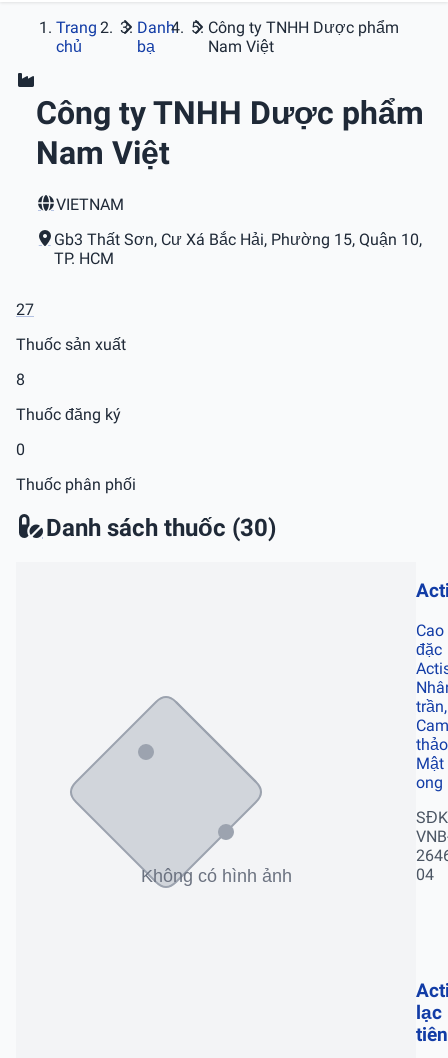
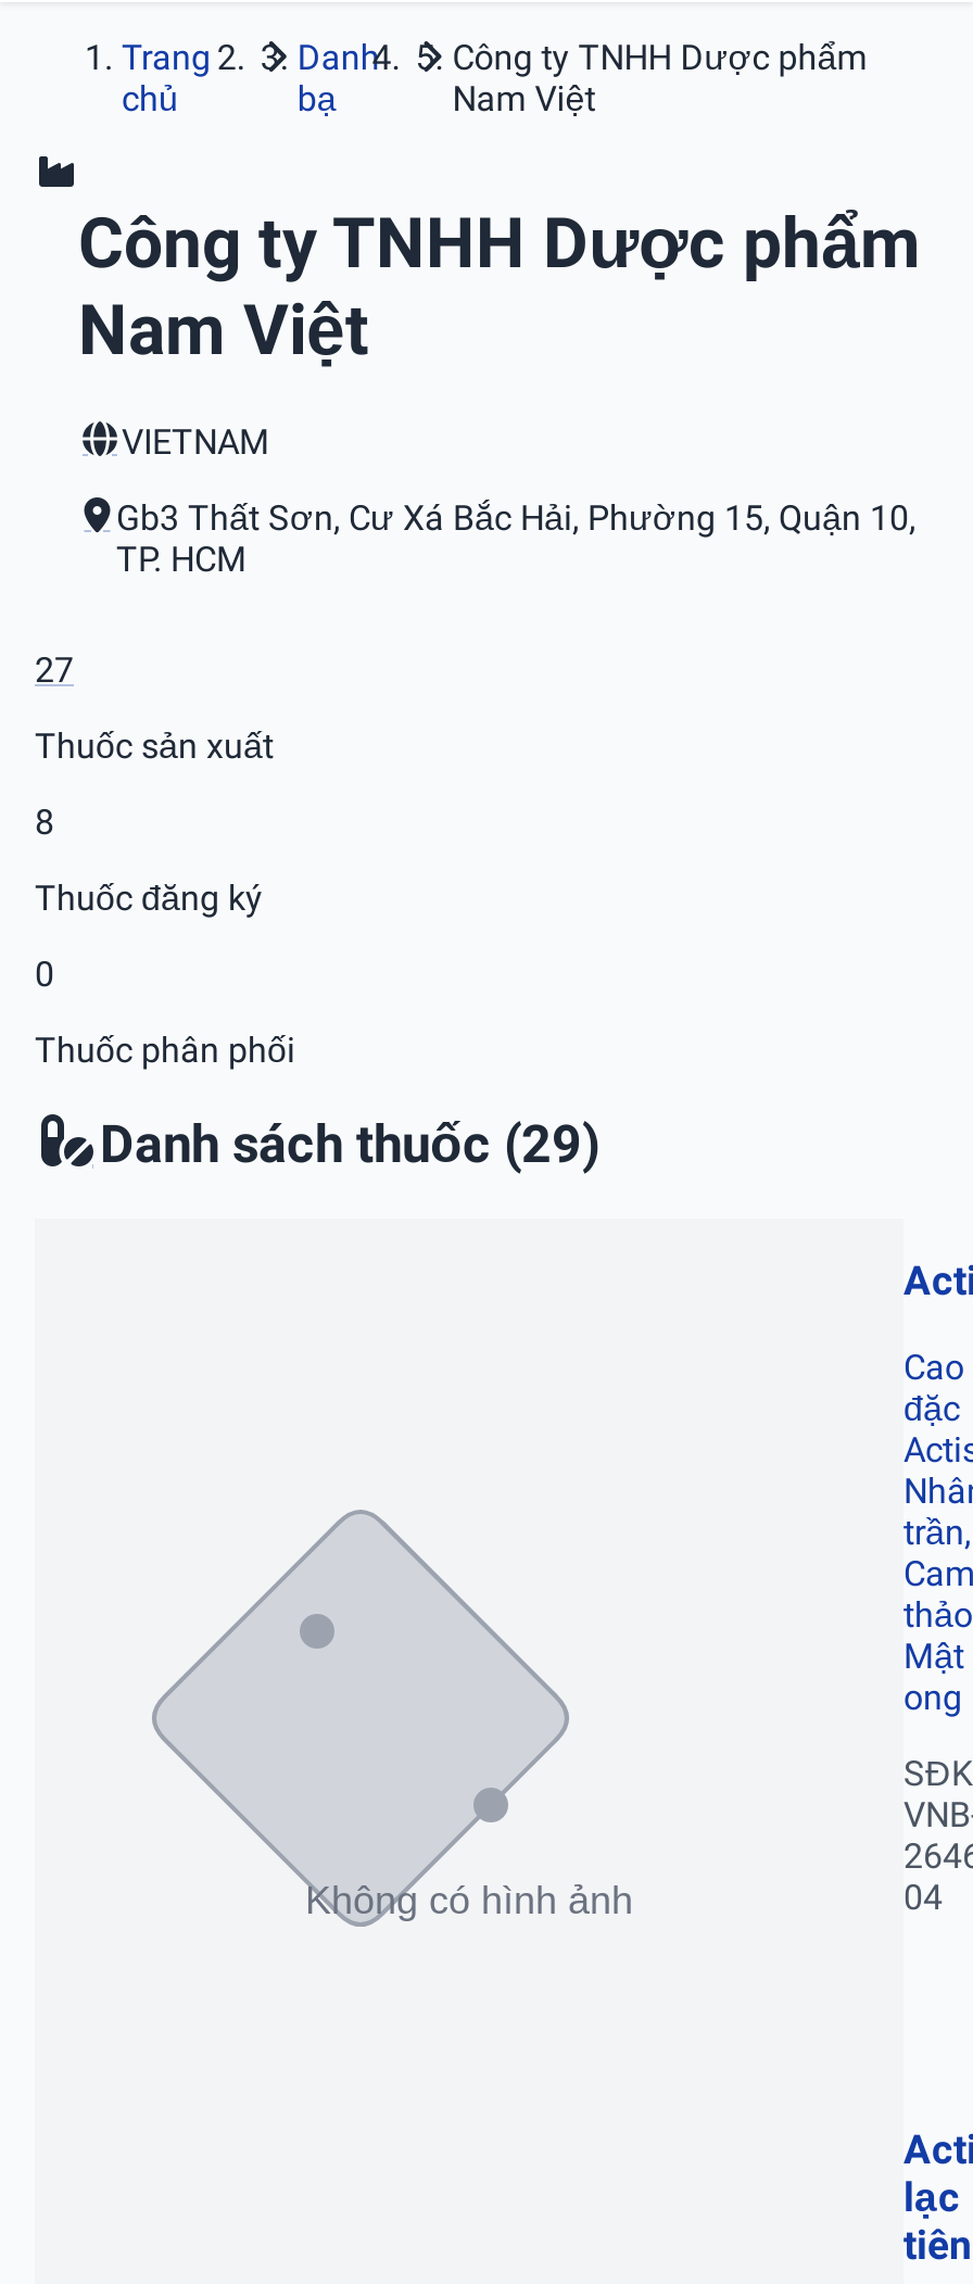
[46,514,276,542] Danh sách thuốc (30) -> [100,1114,599,1175] Danh sách thuốc (29)

